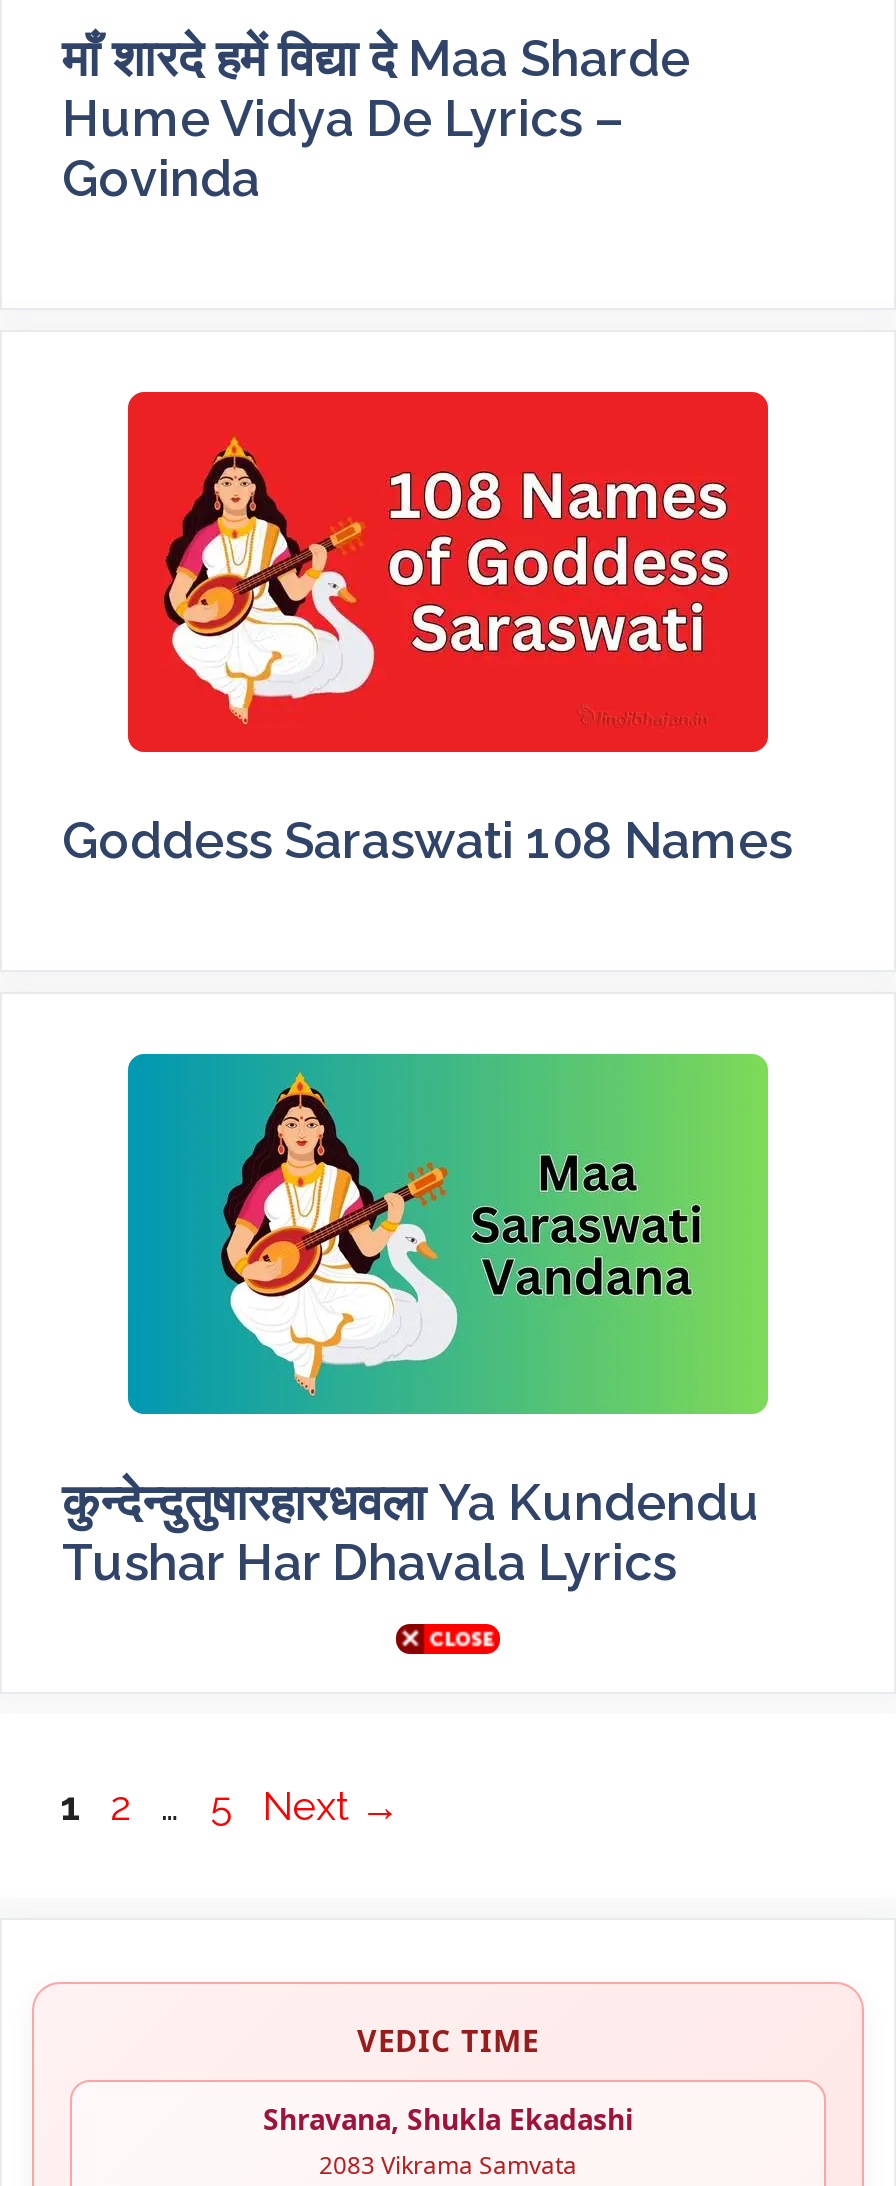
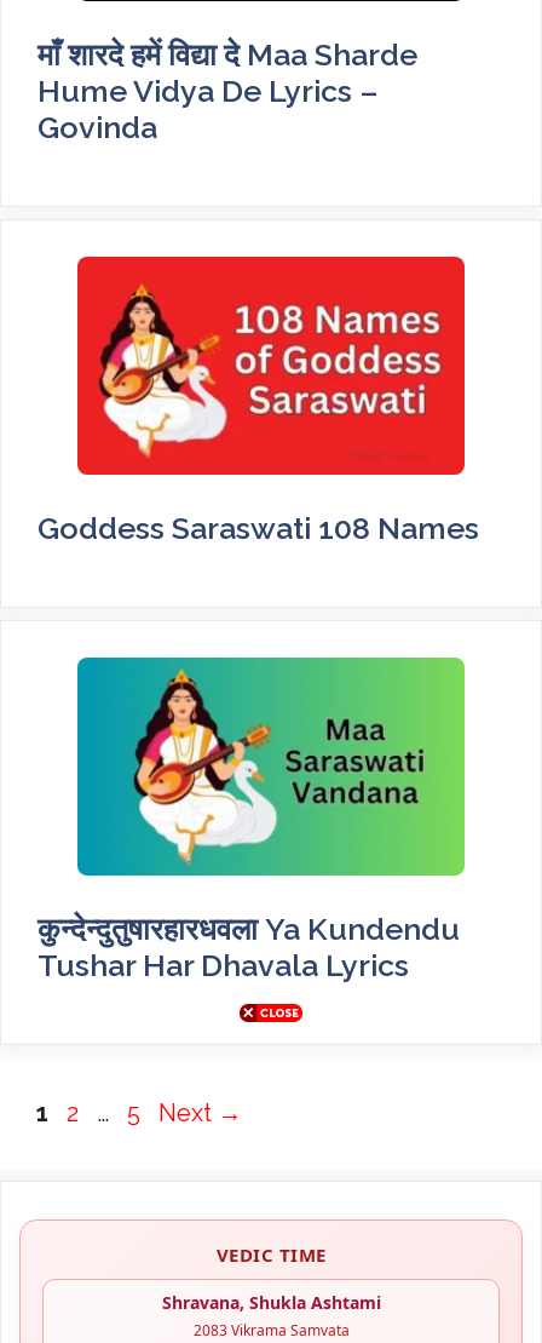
[263,2101,633,2139] Shravana, Shukla Ekadashi -> [162,1291,380,1314] Shravana, Shukla Ashtami

